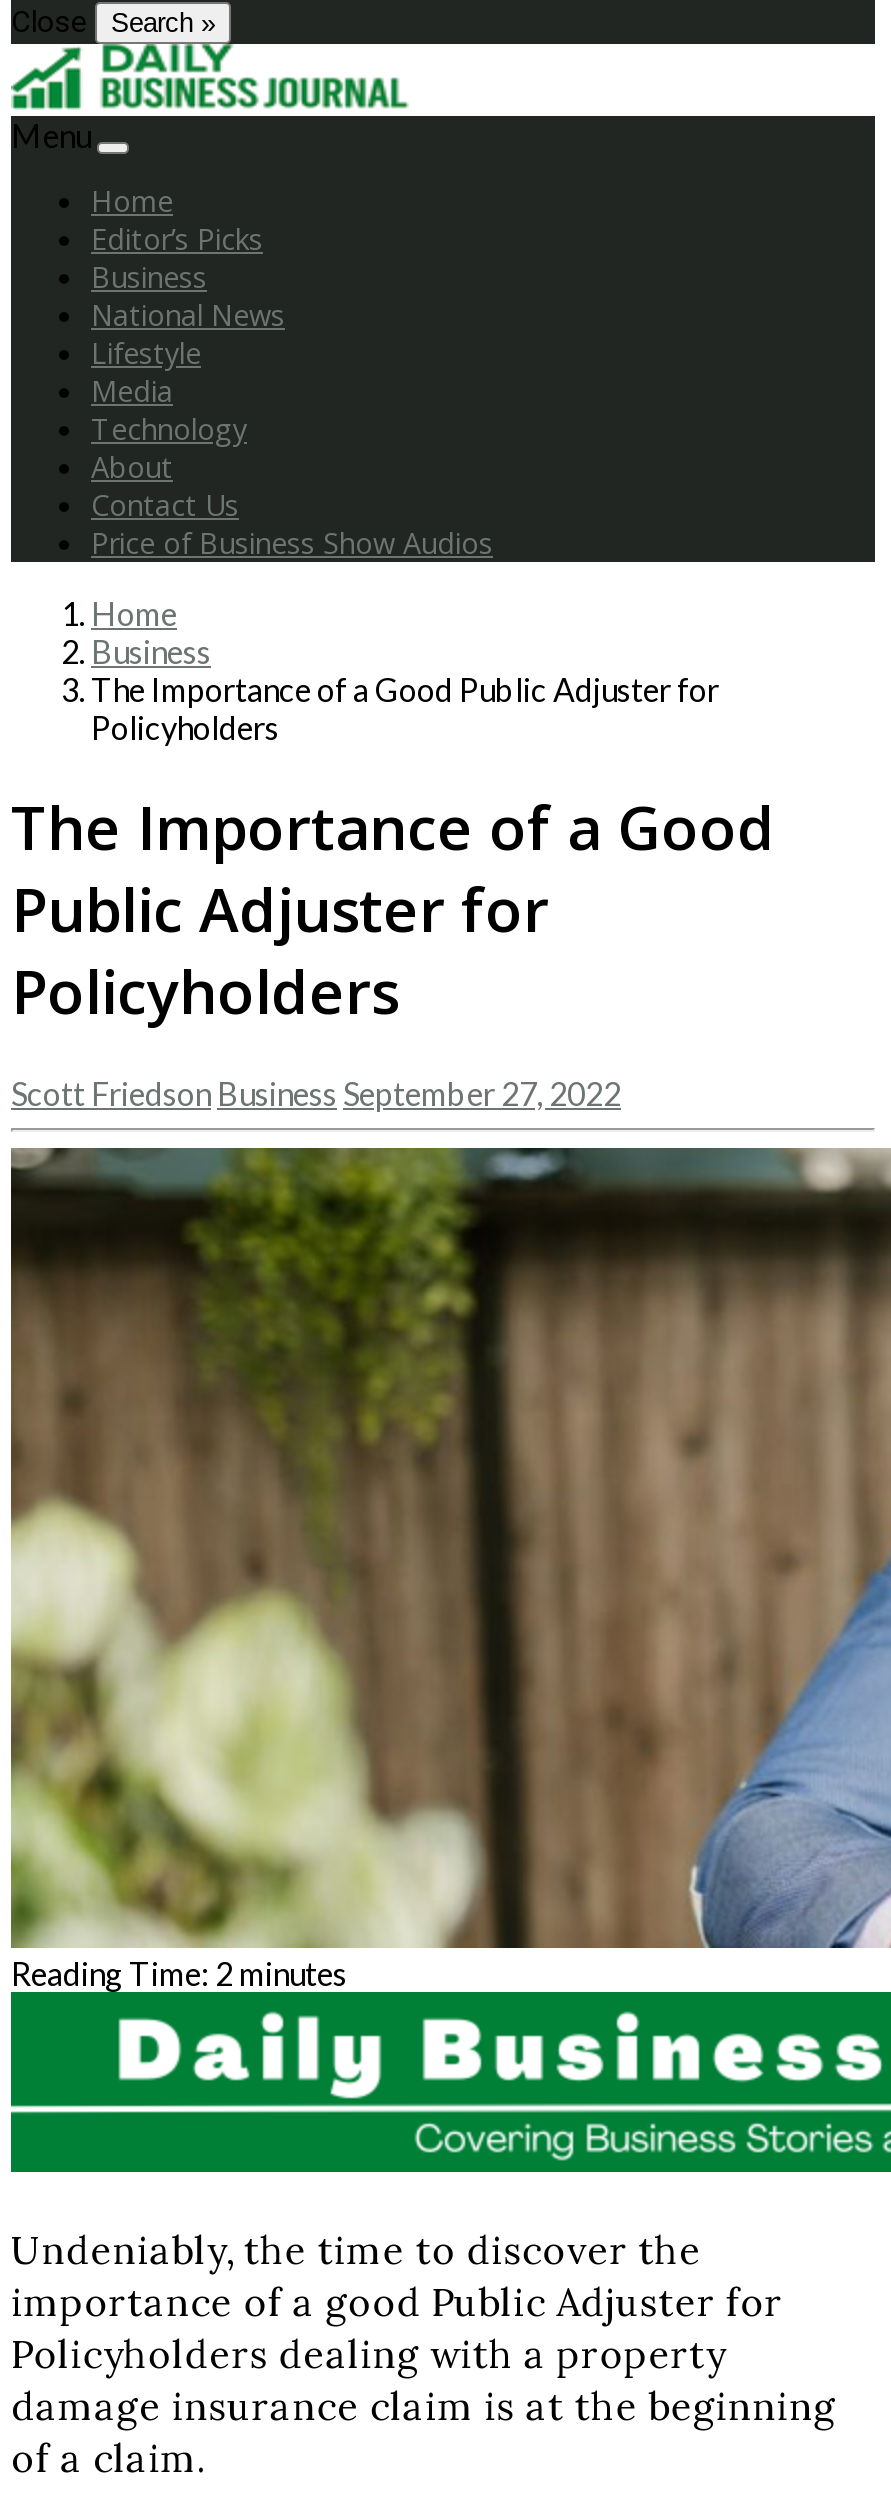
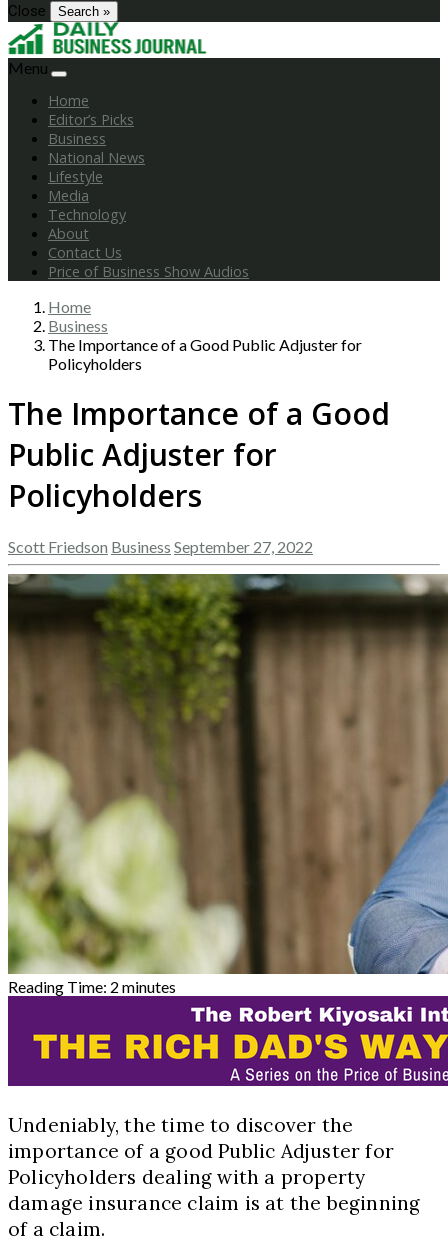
[9,1990,885,2174] [image] -> [7,995,445,1087] [image]

